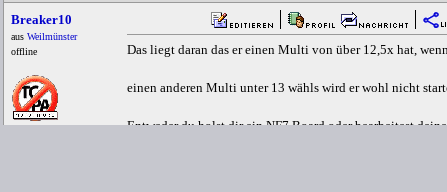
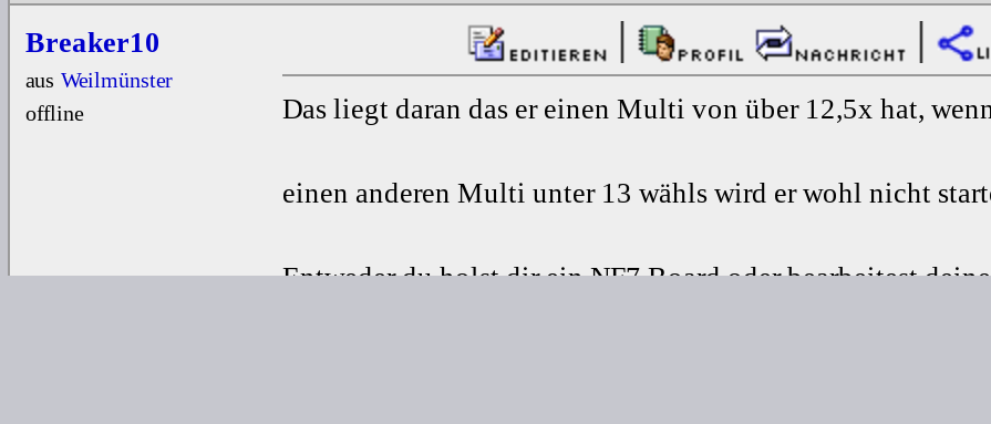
[11,74,59,122] [image] -> none

